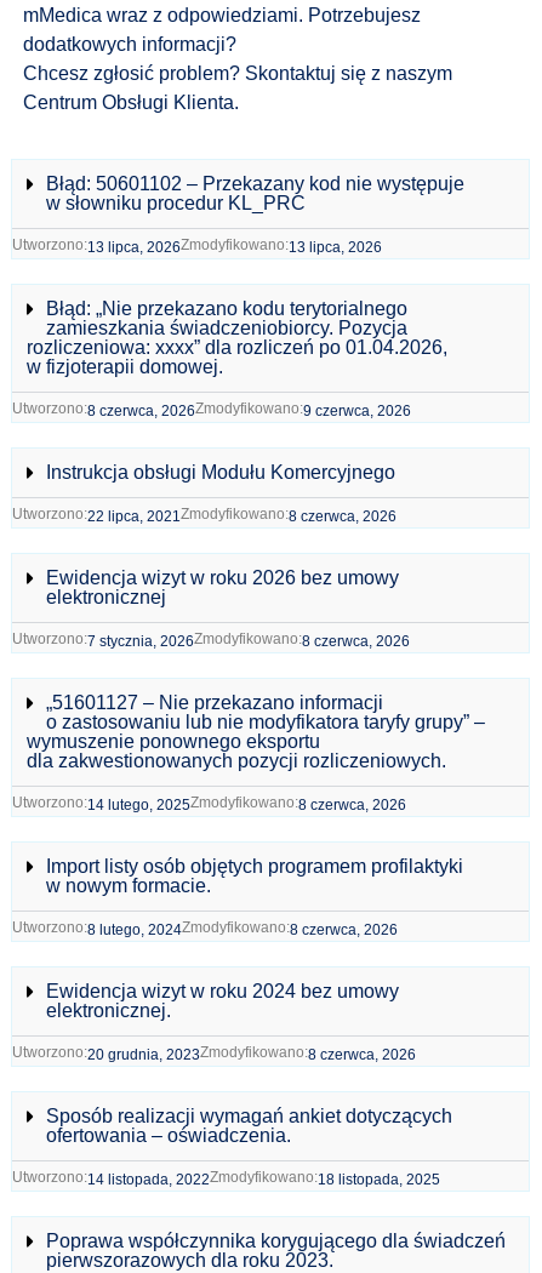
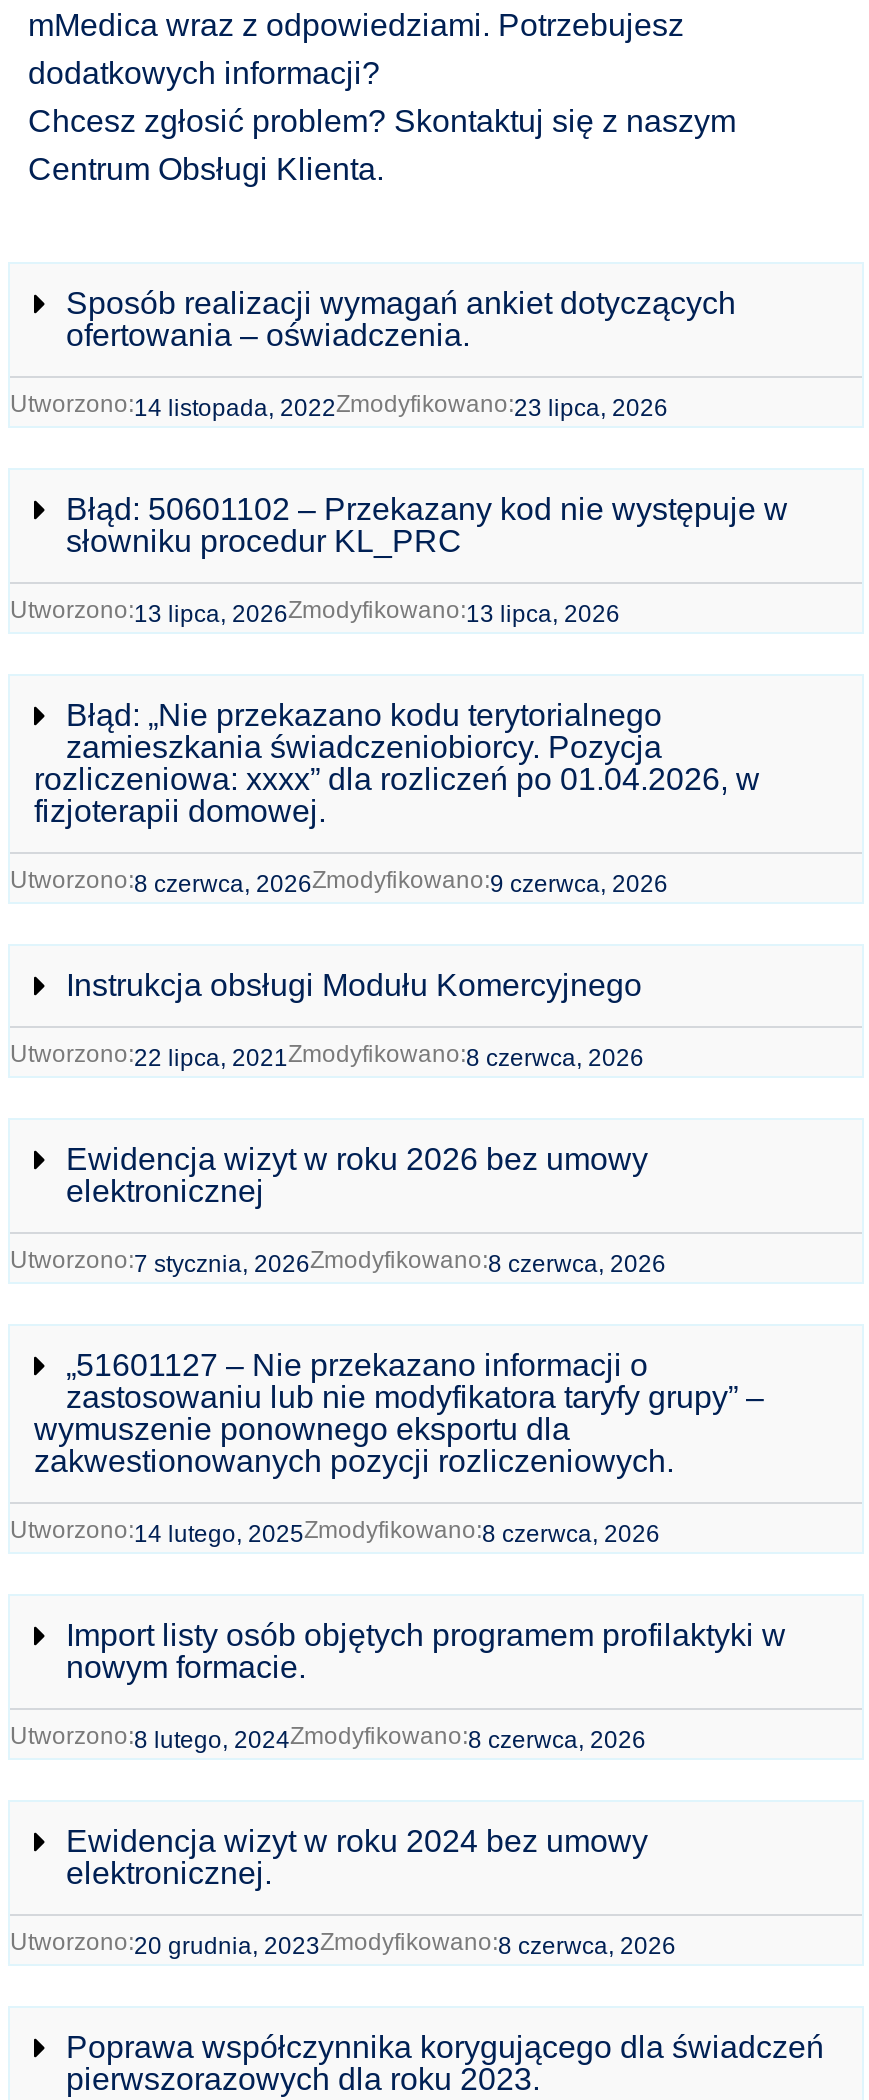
[46,173,464,213] Błąd: 50601102 – Przekazany kod nie występuje | w słowniku procedur KL_PRC -> [10,390,788,558] Utworzono:14 listopada, 2022Zmodyfikowano:23 lipca, 2026 | Błąd: 50601102 – Przekazany kod nie występuje w | słowniku procedur KL_PRC
moved [12,236,407,338] -> [10,596,662,764]: Utworzono:13 lipca, 2026Zmodyfikowano:13 lipca, 2026 | Błąd: „Nie przekazano kodu terytorialnego | zamieszkania świadczeniobiorcy. Pozycja
moved [12,400,411,650] -> [10,866,668,1278]: Utworzono:8 czerwca, 2026Zmodyfikowano:9 czerwca, 2026 | Instrukcja obsługi Modułu Komercyjnego | Utworzono:22 lipca, 2021 Zmodyfikowano:8 czerwca, 2026 | Ewidencja wizyt w roku 2026 bez umowy | elektronicznej | Utworzono:7 stycznia, 2026Zmodyfikowano:8 czerwca, 2026
moved [12,794,406,813] -> [10,1516,660,1548]: Utworzono:14 lutego, 2025Zmodyfikowano:8 czerwca, 2026
moved [12,919,416,1063] -> [10,1722,676,1960]: Utworzono:8 lutego, 2024Zmodyfikowano:8 czerwca, 2026 | Ewidencja wizyt w roku 2024 bez umowy | elektronicznej. | Utworzono:20 grudnia, 2023Zmodyfikowano:8 czerwca, 2026
moved [46,1106,452,1146] -> [66,286,736,352]: Sposób realizacji wymagań ankiet dotyczących | ofertowania – oświadczenia.
[12,1169,440,1188] Utworzono:14 listopada, 2022Zmodyfikowano:18 listopada, 2025 -> none

